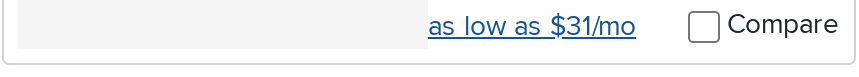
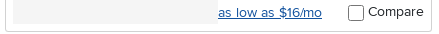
[428,8,636,42] as low as $31/mo -> [218,4,322,21] as low as $16/mo

